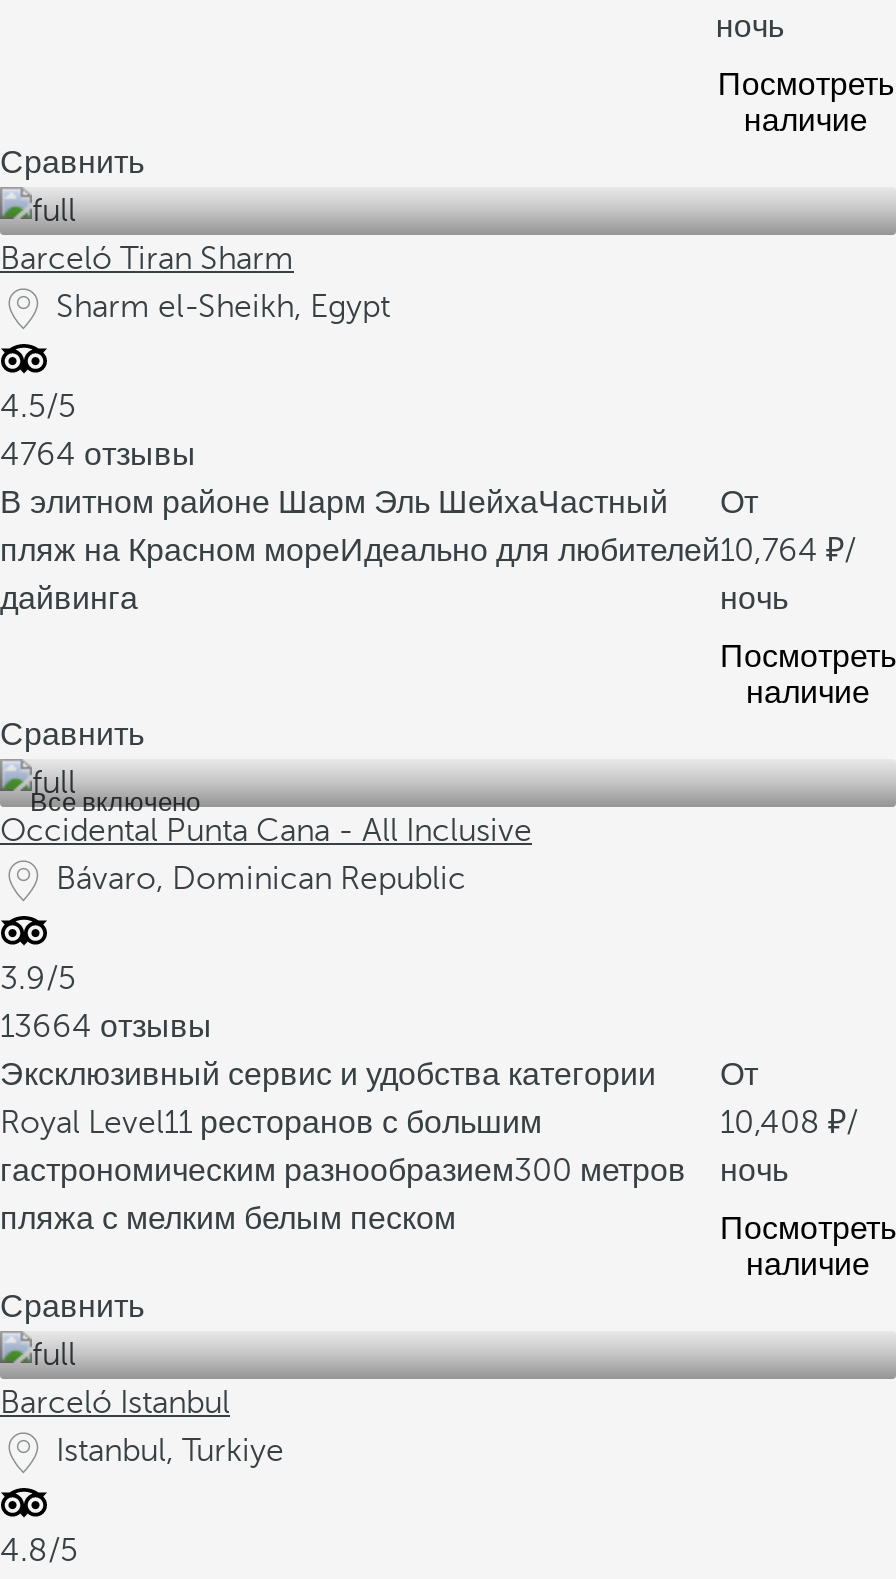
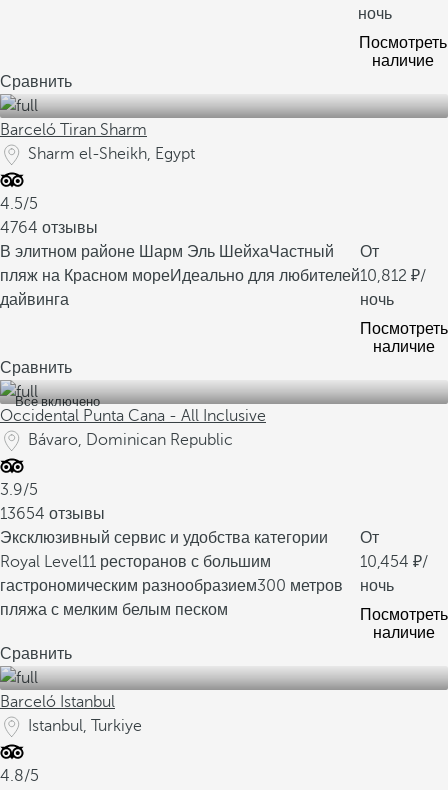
[720,533,818,569] 10,764 -> [360,267,407,285] 10,812
[0,1009,212,1045] 13664 отзывы -> [0,505,105,523] 13654 отзывы
[720,1105,820,1141] 10,408 -> [360,553,409,571] 10,454

